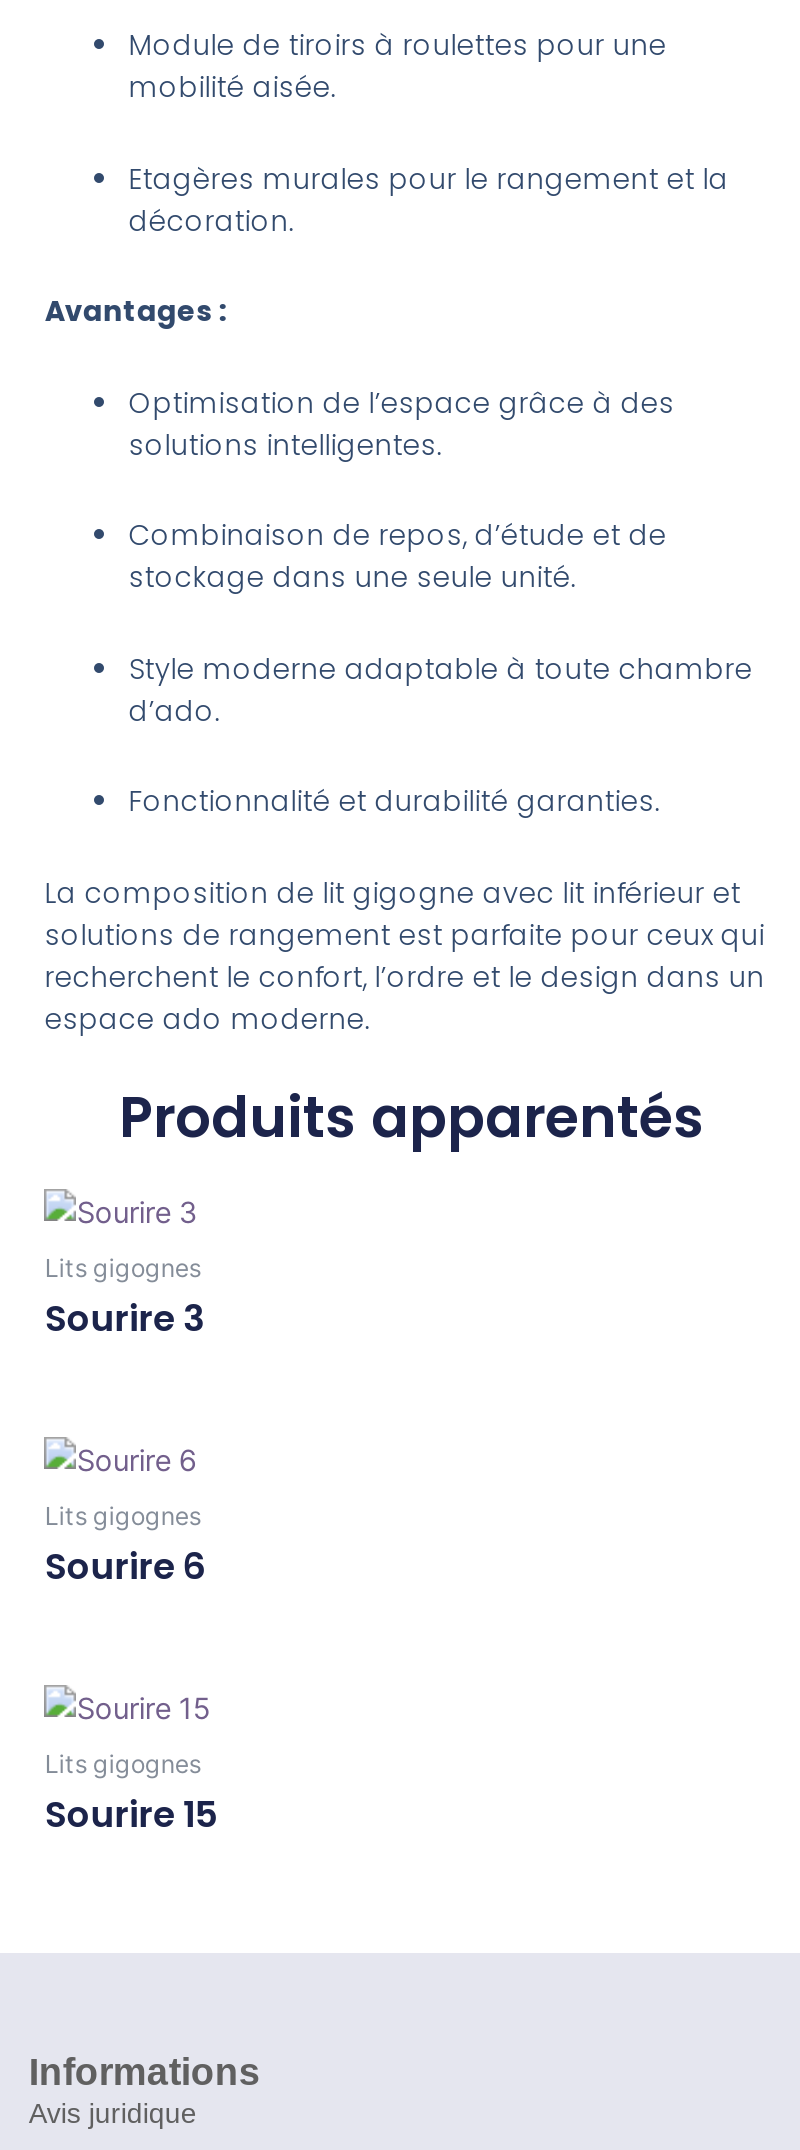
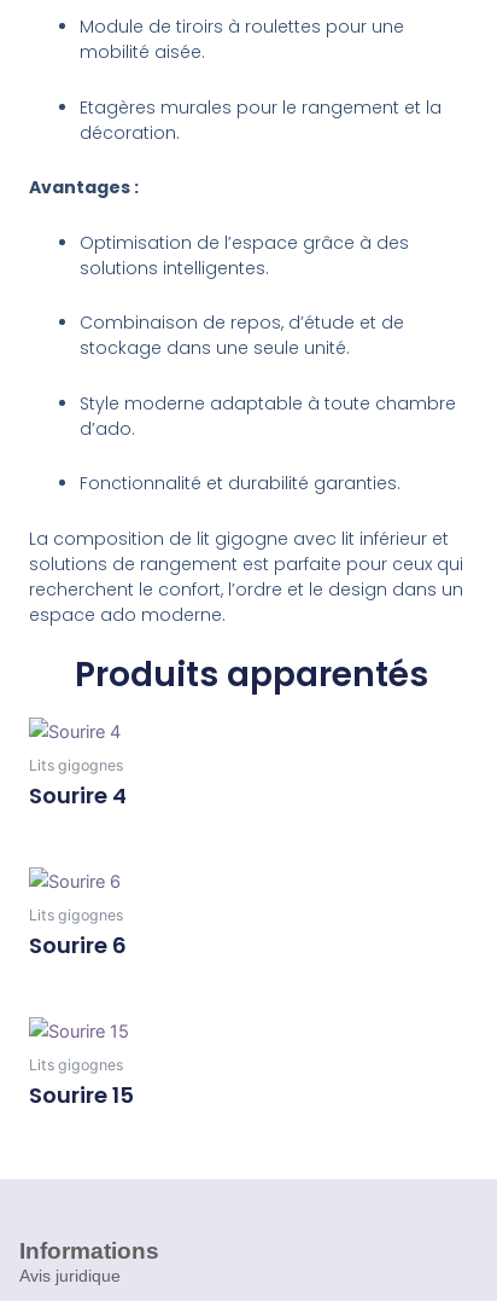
[45,1293,205,1343] Sourire 3 -> [29,780,127,810] Sourire 4

